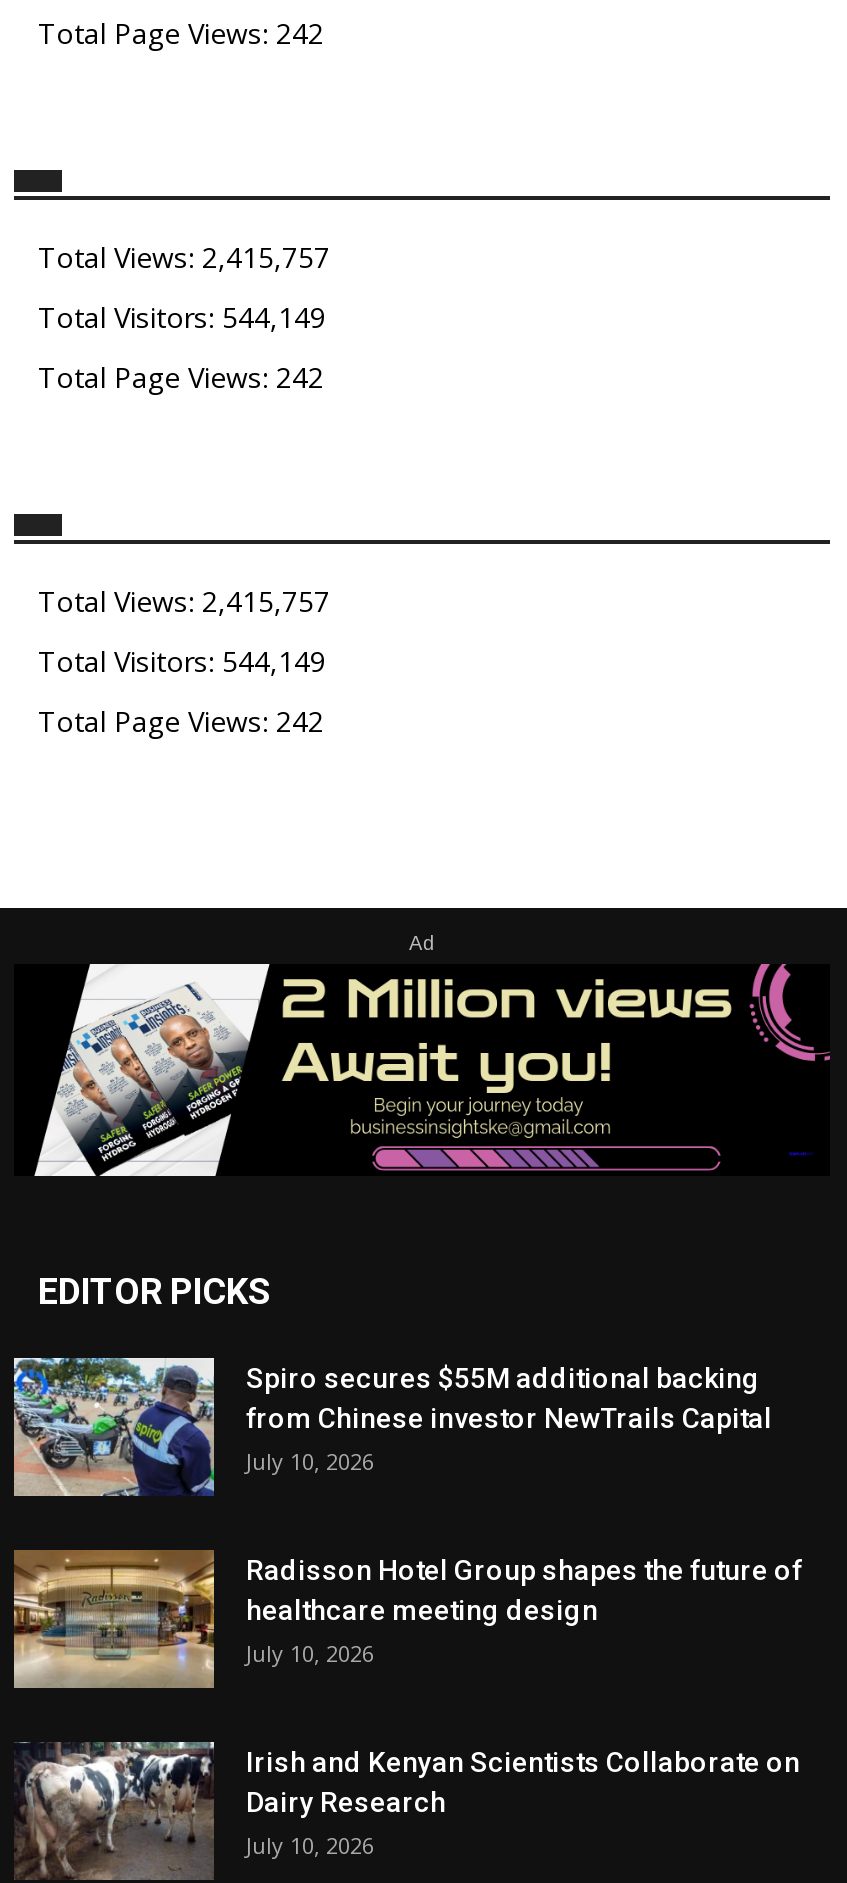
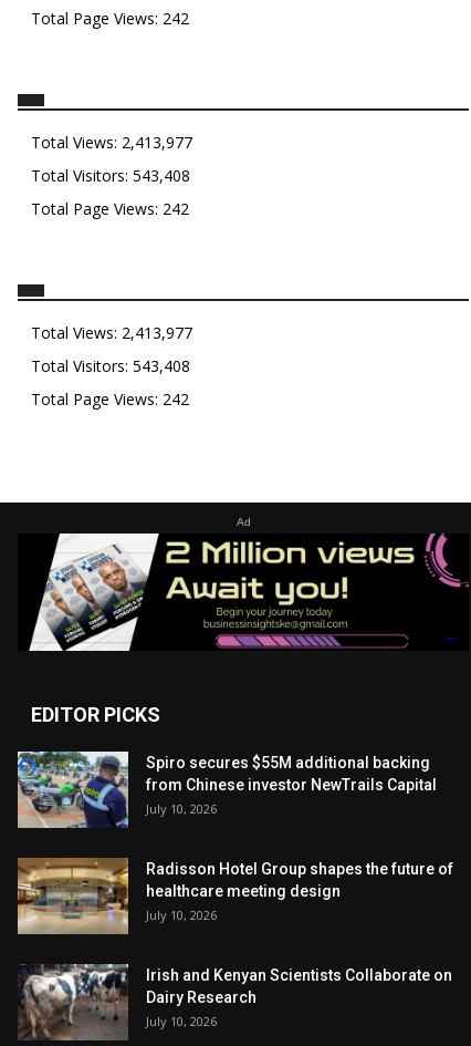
[38,239,330,277] Total Views: 2,415,757 -> [31,132,192,153] Total Views: 2,413,977
[38,299,326,337] Total Visitors: 544,149 -> [31,165,190,186] Total Visitors: 543,408
[38,583,330,621] Total Views: 2,415,757 -> [31,323,192,344] Total Views: 2,413,977
[38,643,326,681] Total Visitors: 544,149 -> [31,356,190,377] Total Visitors: 543,408

